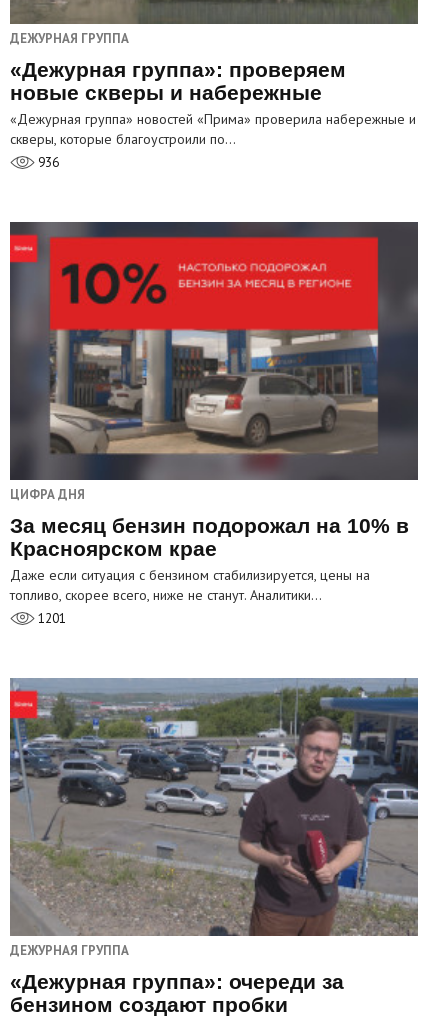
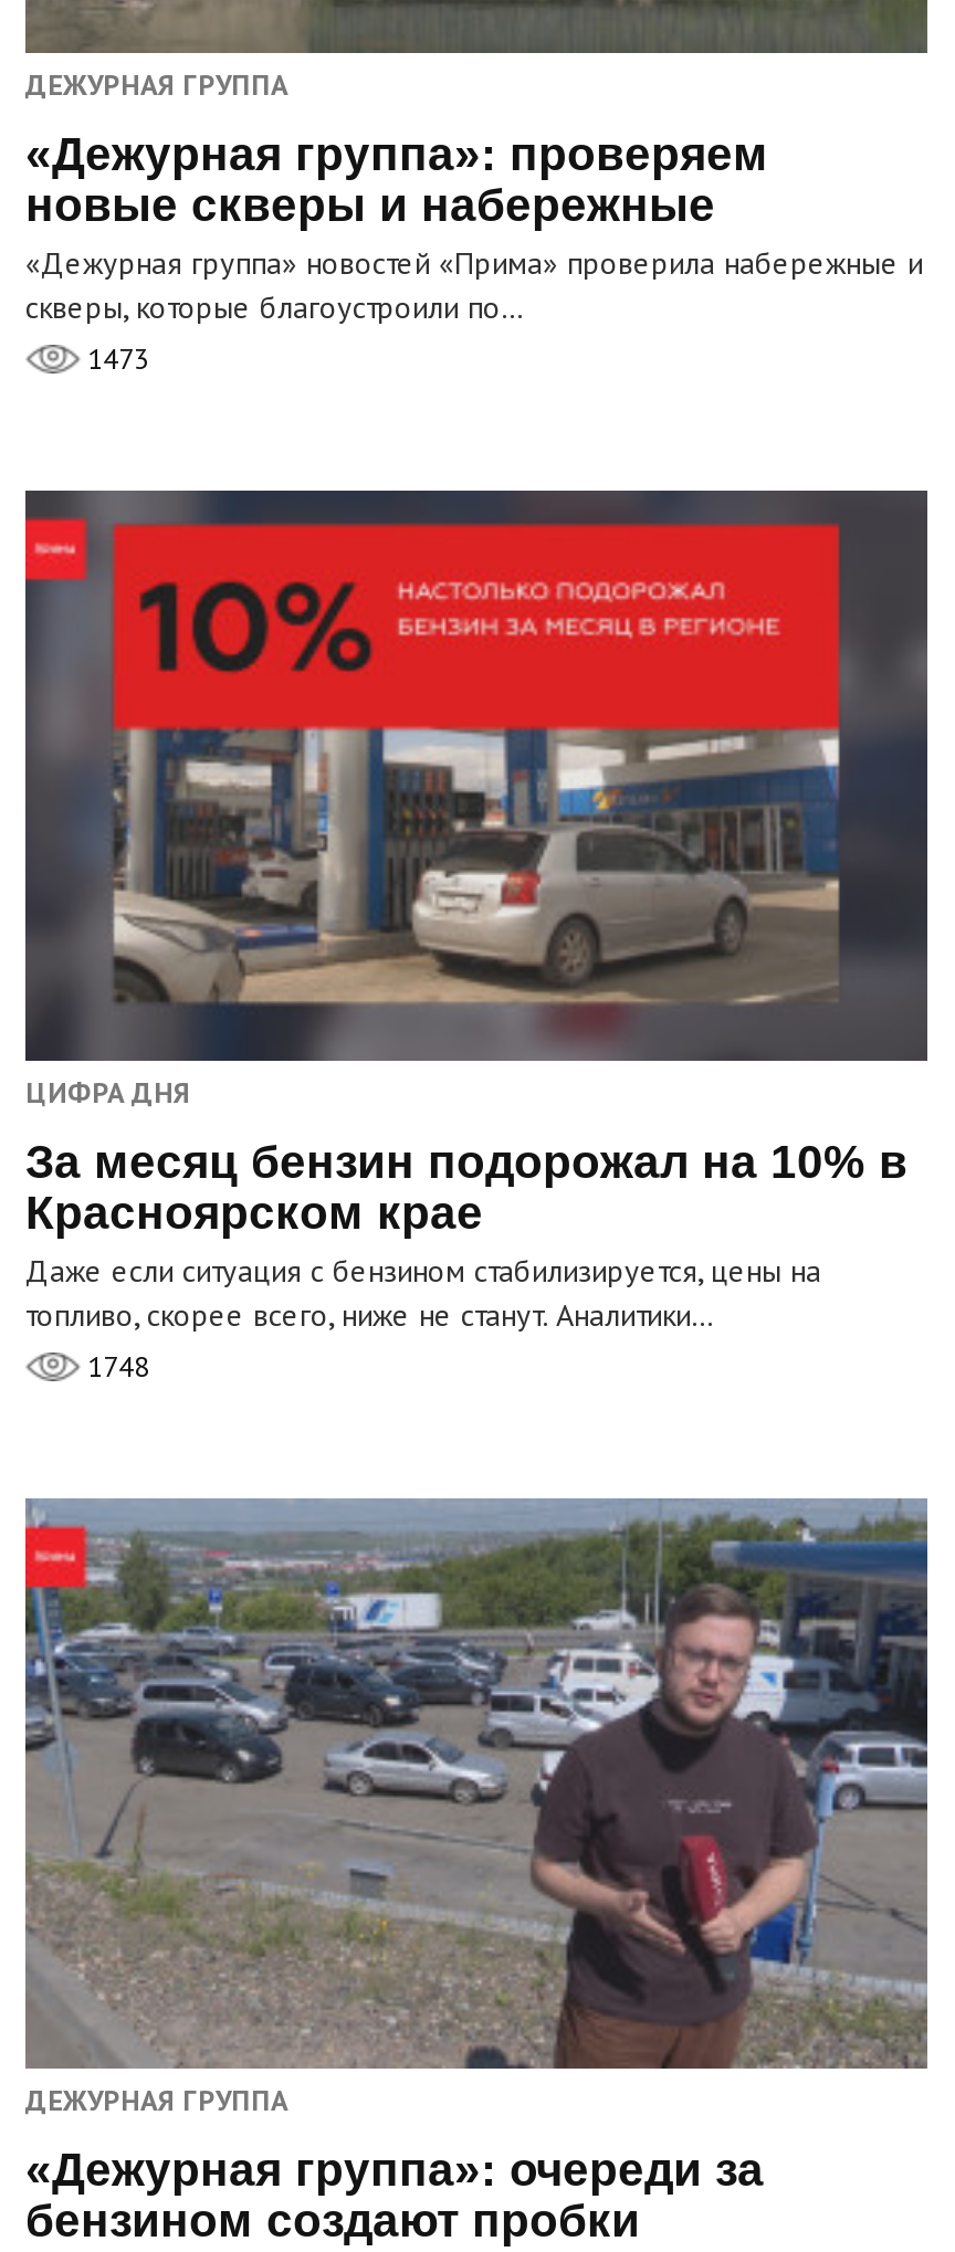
[35,154,59,171] 936 -> [81,339,149,377] 1473
[35,610,66,627] 1201 -> [81,1347,149,1385] 1748

